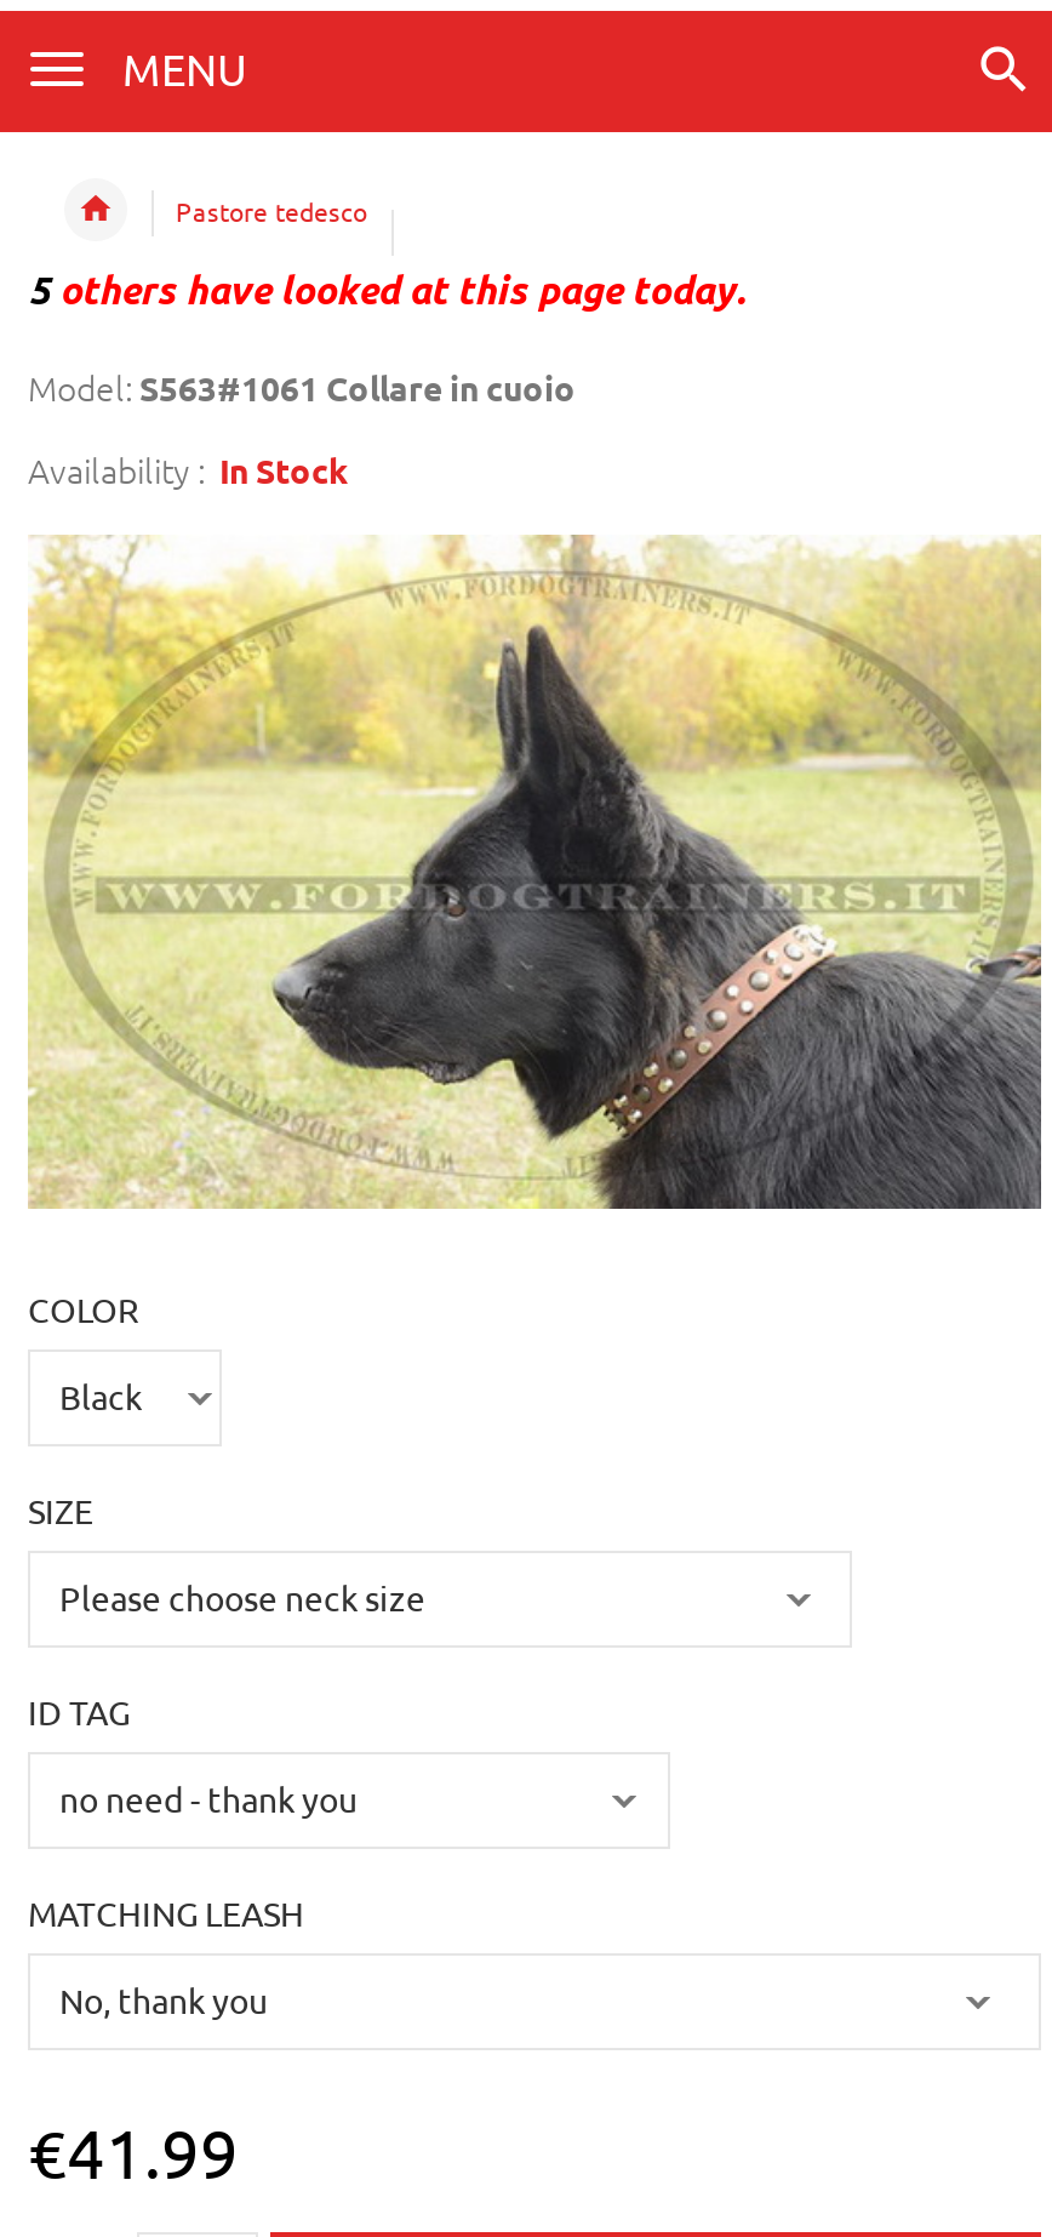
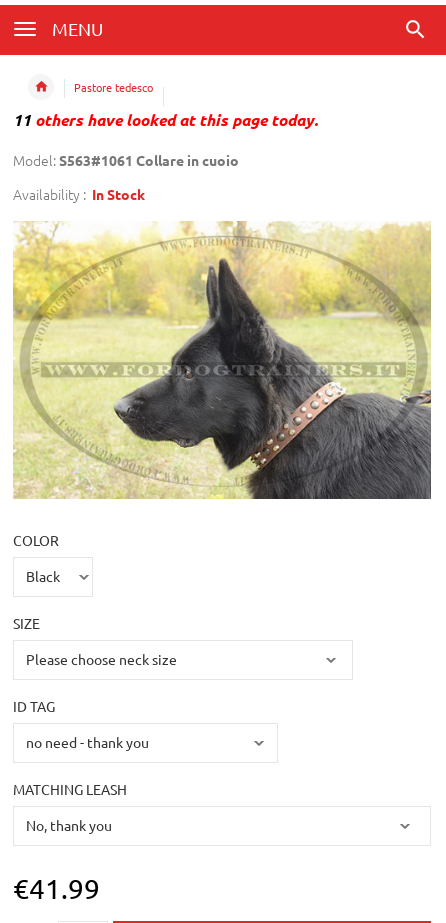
[28,263,745,314] 5 others have looked at this page today. -> [13,109,318,130] 11 others have looked at this page today.

